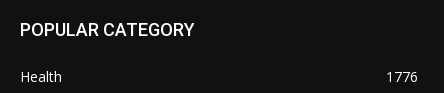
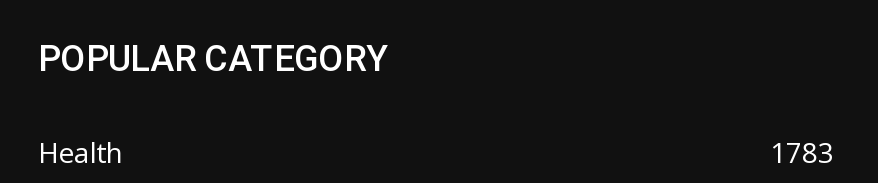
[386,67,418,86] 1776 -> [770,133,834,171] 1783

